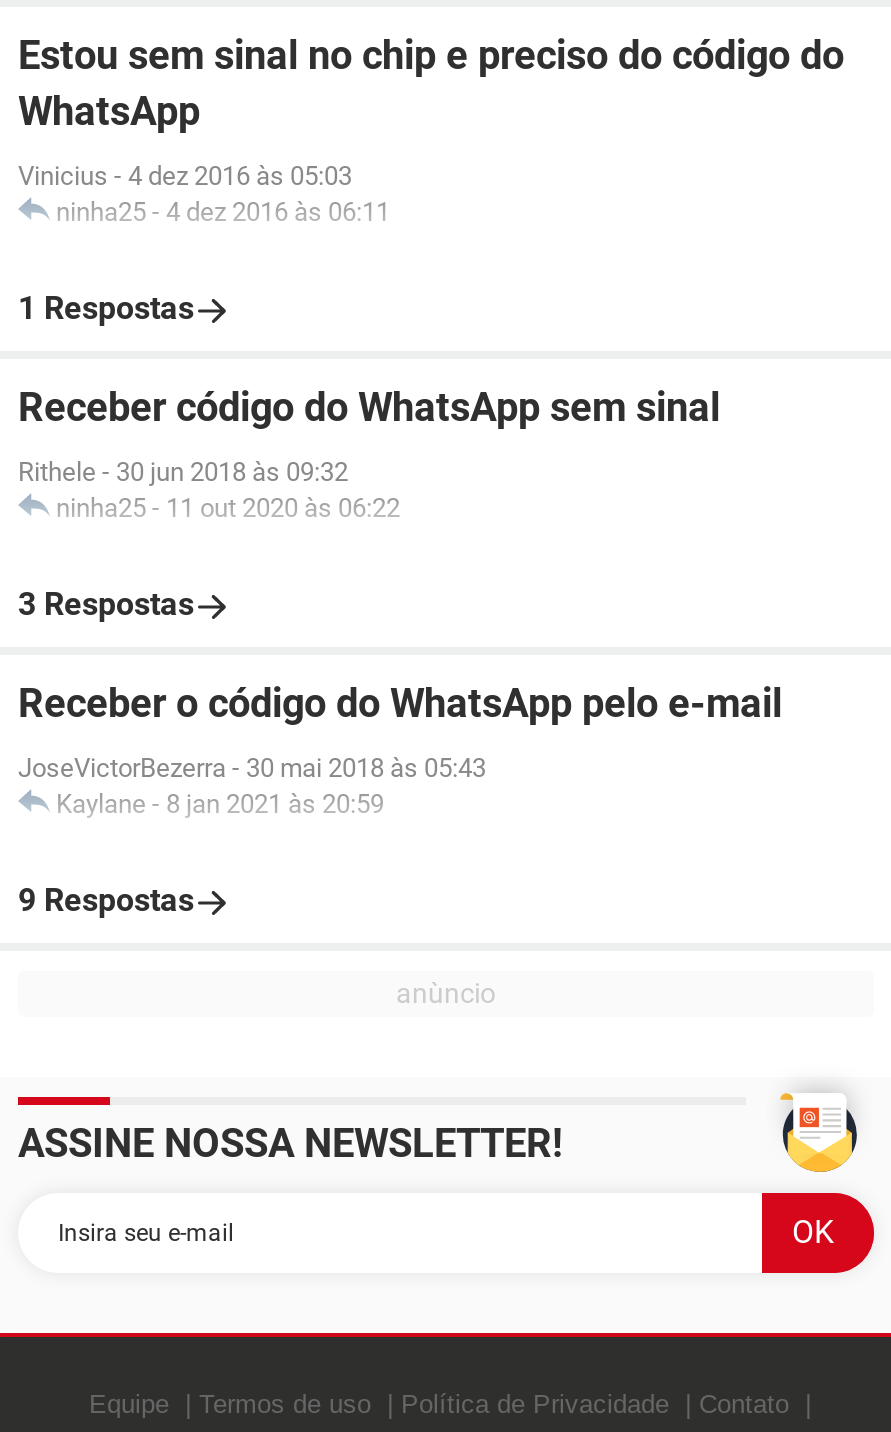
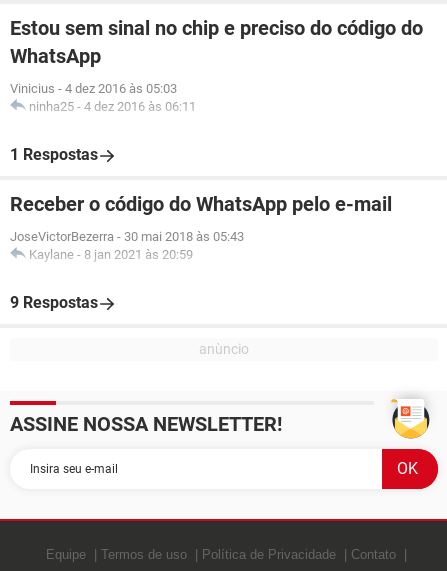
[18,383,720,623] Receber código do WhatsApp sem sinal | Rithele - 30 jun 2018 às 09:32 | ninha25 - 11 out 2020 às 06:22 | 3 Respostas -> none

